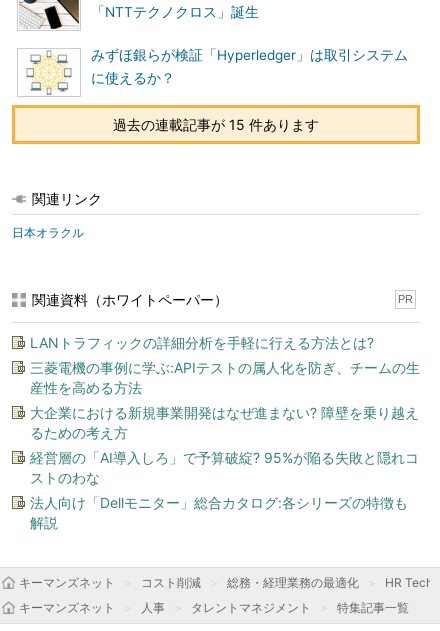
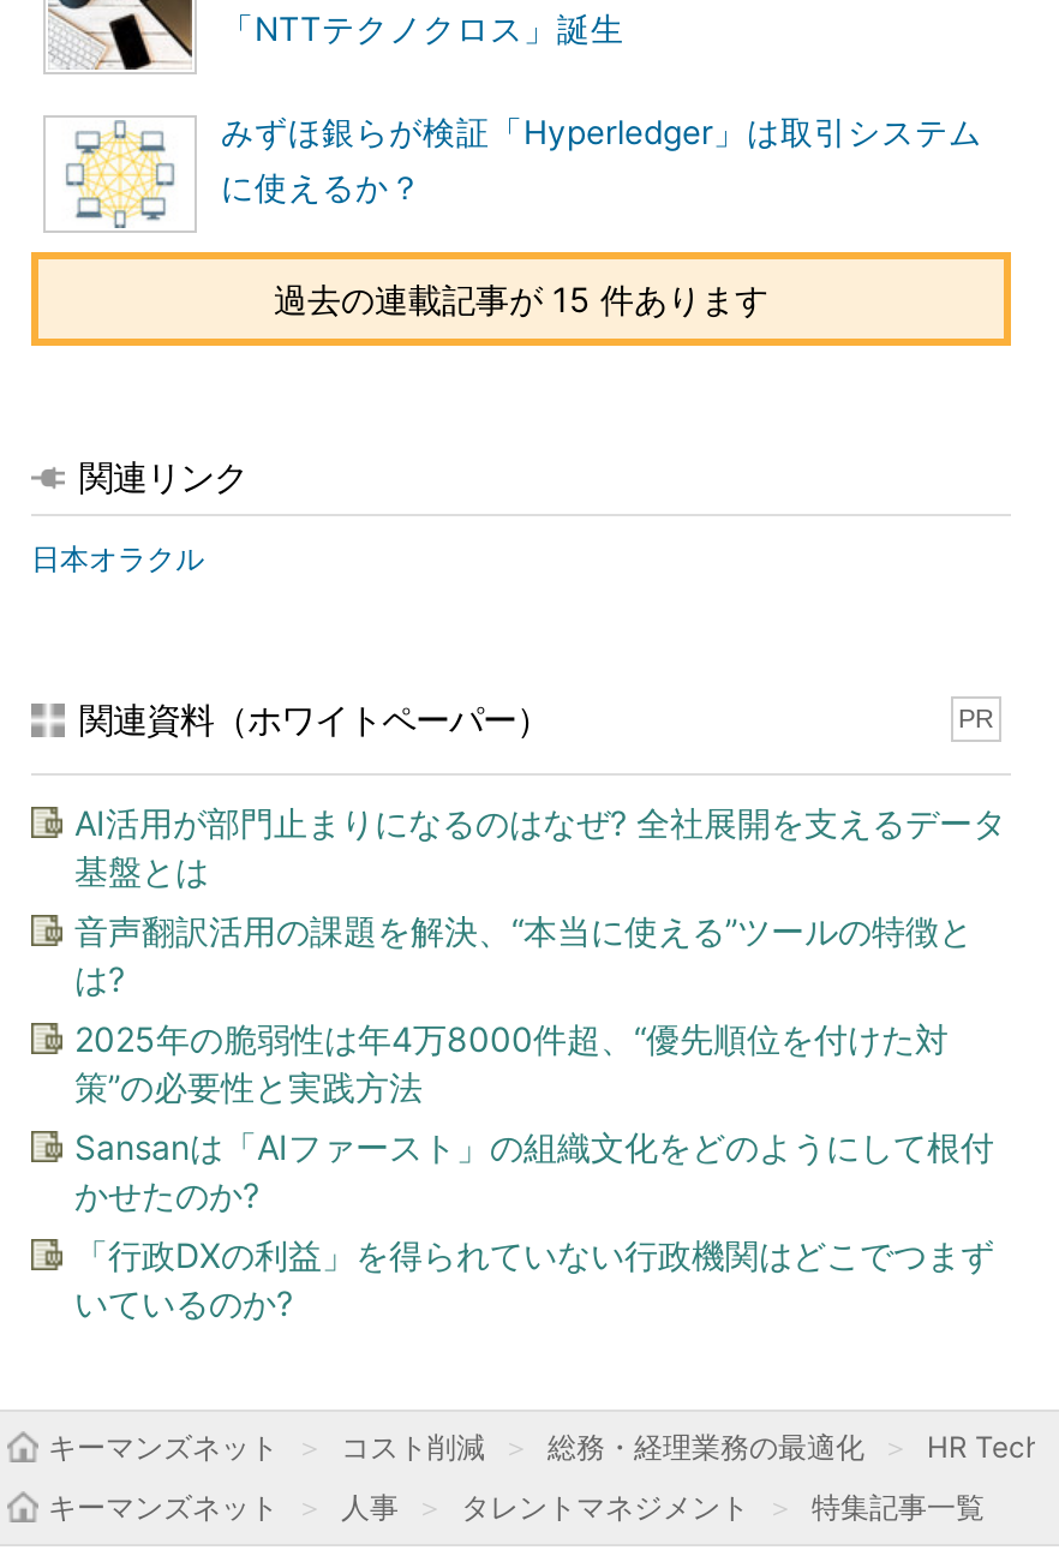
[30,334,374,351] LANトラフィックの詳細分析を手軽に行える方法とは? -> [74,802,1006,891] AI活用が部門止まりになるのはなぜ? 全社展開を支えるデータ | 基盤とは
[30,359,420,396] 三菱電機の事例に学ぶ:APIテストの属人化を防ぎ、チームの生 | 産性を高める方法 -> [74,910,973,999] 音声翻訳活用の課題を解決、“本当に使える”ツールの特徴と | は?
[30,404,419,441] 大企業における新規事業開発はなぜ進まない? 障壁を乗り越え | るための考え方 -> [74,1018,949,1107] 2025年の脆弱性は年4万8000件超、“優先順位を付けた対 | 策”の必要性と実践方法
[30,449,419,486] 経営層の「AI導入しろ」で予算破綻? 95%が陥る失敗と隠れコ | ストのわな -> [74,1126,994,1215] Sansanは「AIファースト」の組織文化をどのようにして根付 | かせたのか?
[30,494,408,531] 法人向け「Dellモニター」総合カタログ:各シリーズの特徴も | 解説 -> [74,1234,994,1323] 「行政DXの利益」を得られていない行政機関はどこでつまず | いているのか?

